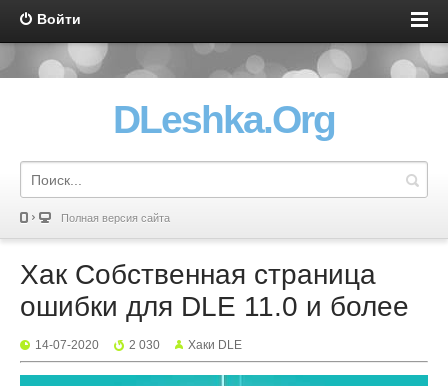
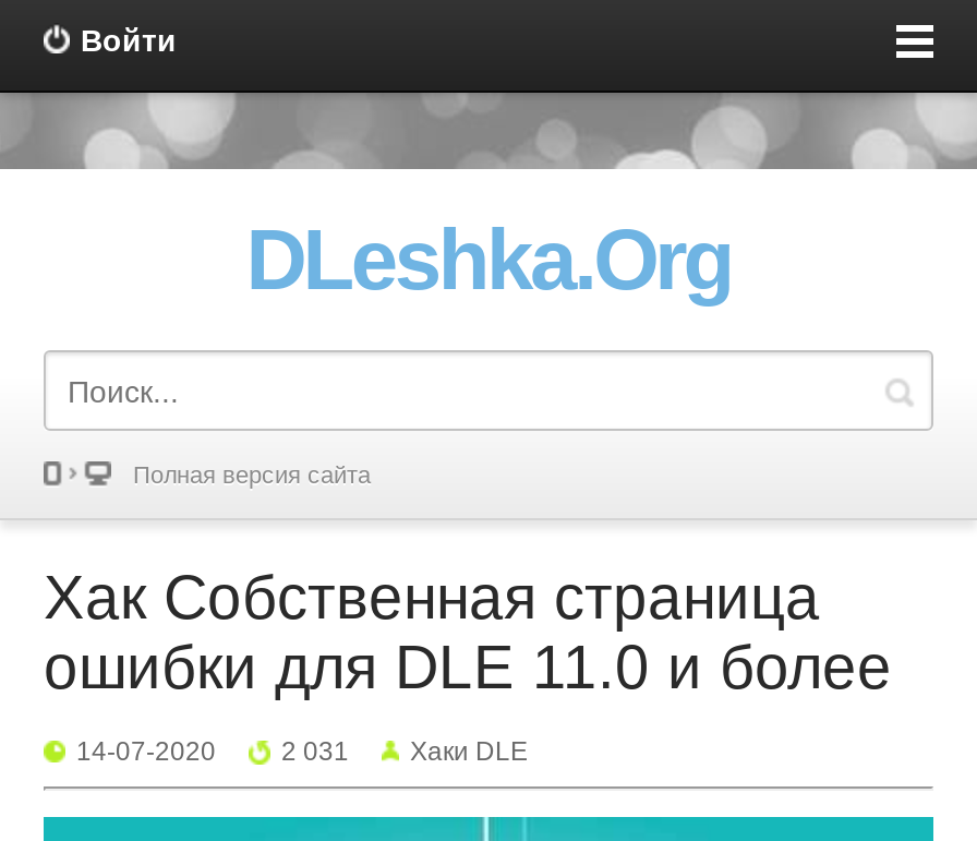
[129,338,242,352] 2 030 Хаки DLE -> [281,736,528,767] 2 031 Хаки DLE

